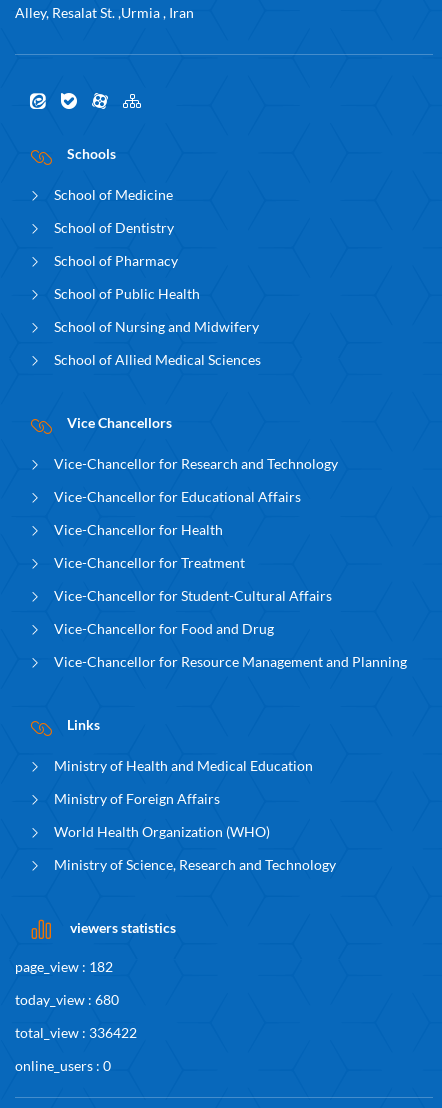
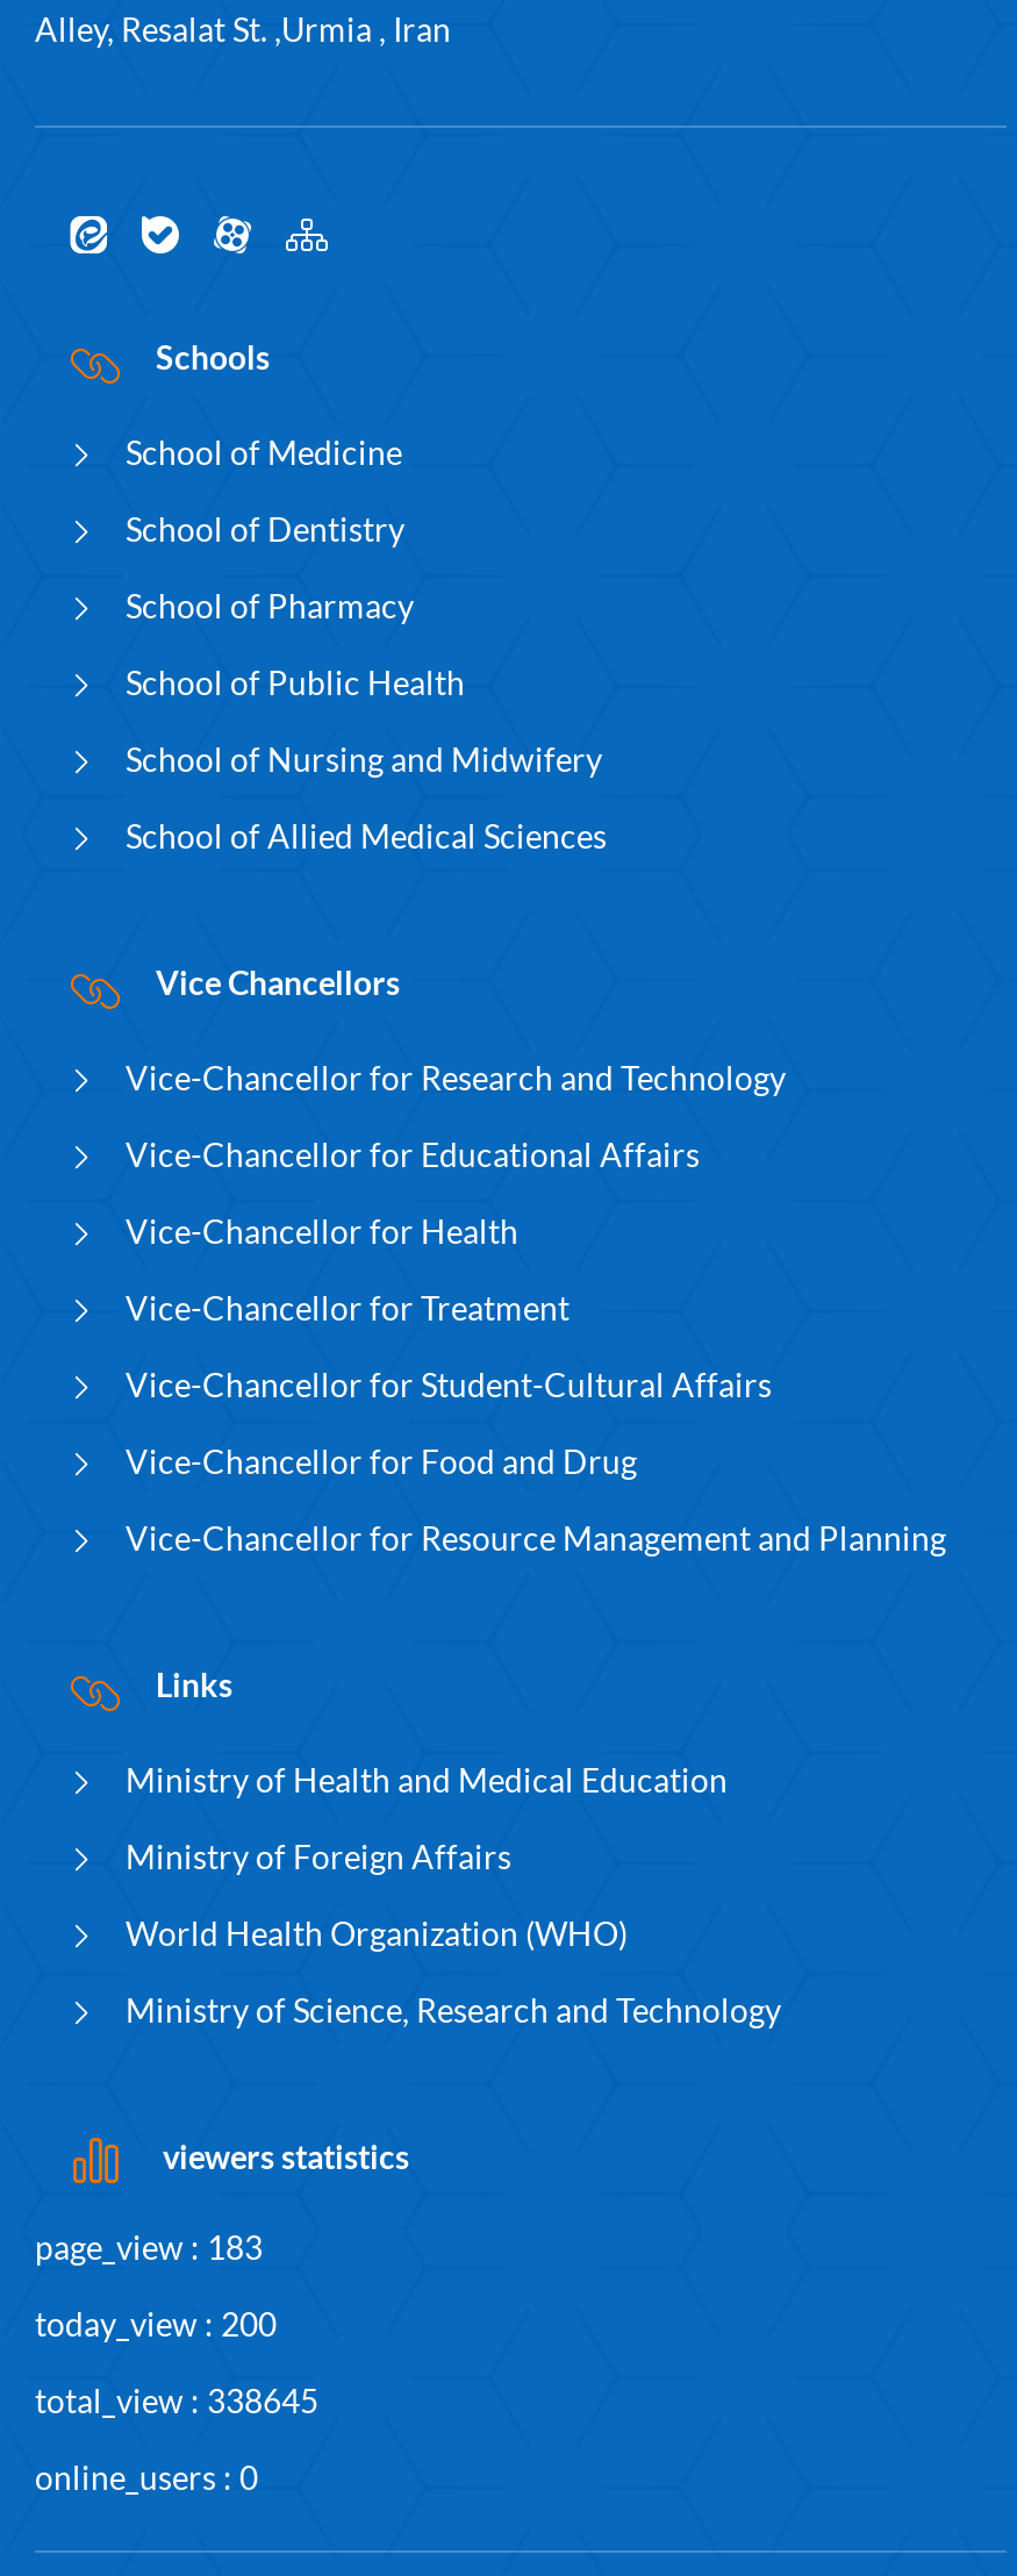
[15,958,113,975] page_view : 182 -> [35,2227,263,2267] page_view : 183
[15,991,119,1008] today_view : 680 -> [35,2304,277,2344] today_view : 200
[15,1024,137,1041] total_view : 336422 -> [35,2381,318,2420] total_view : 338645

